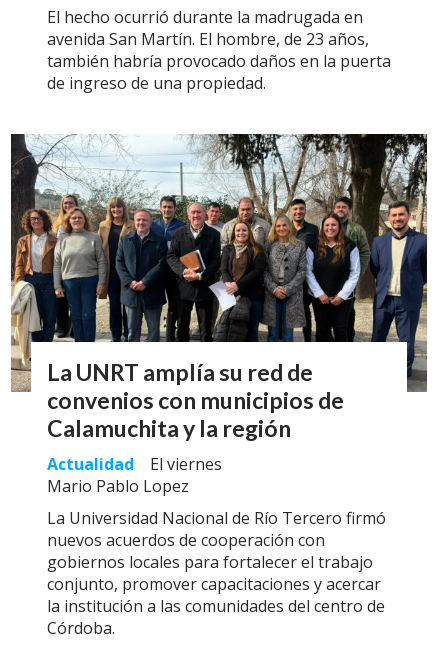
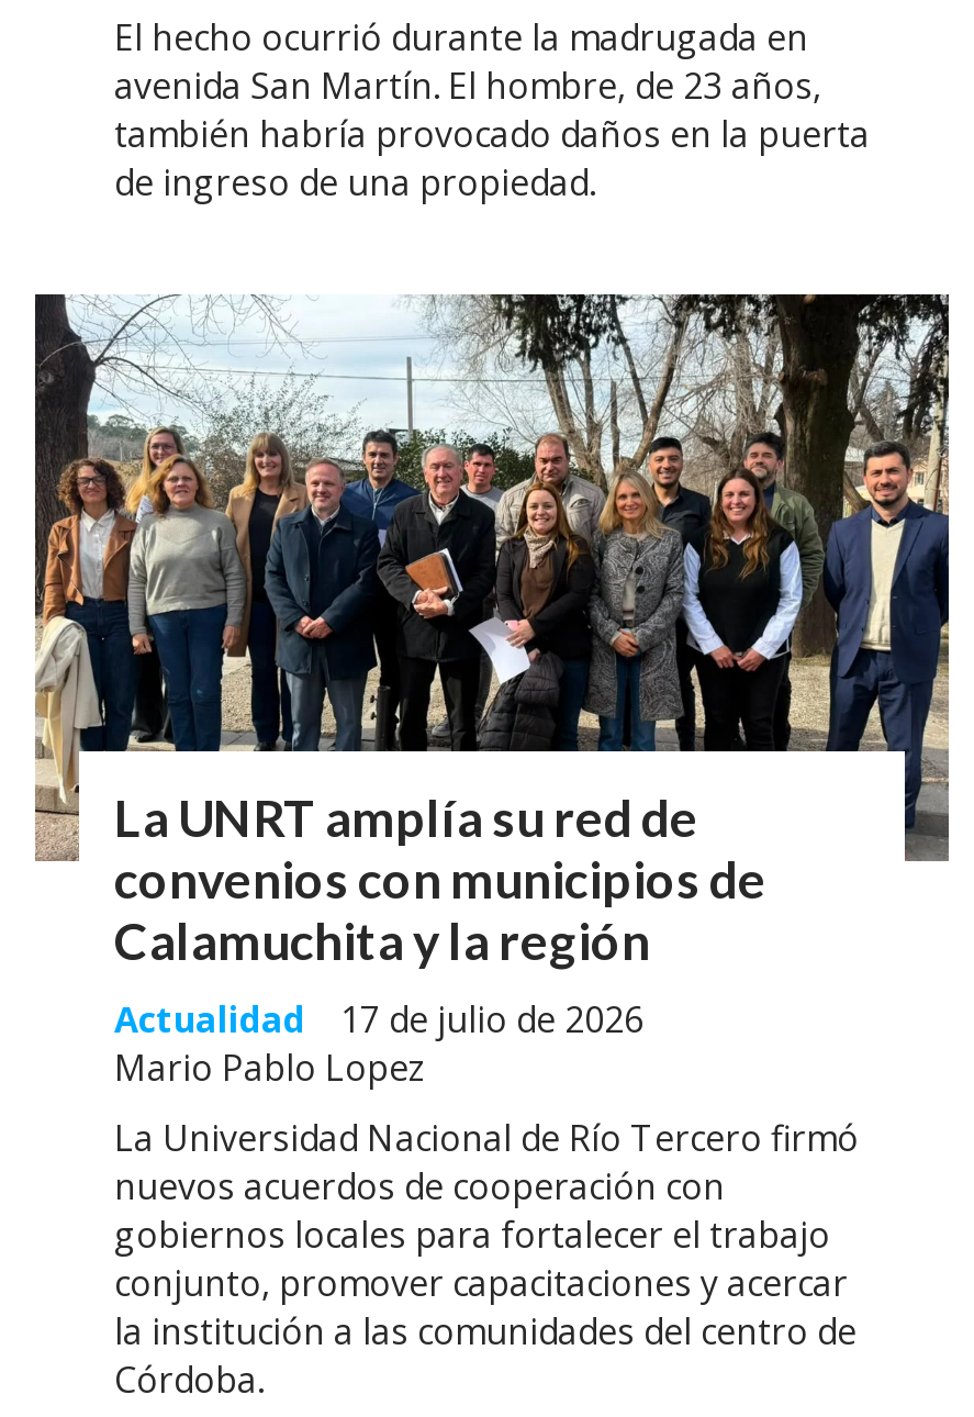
[150,453,222,475] El viernes -> [340,996,643,1044] 17 de julio de 2026

